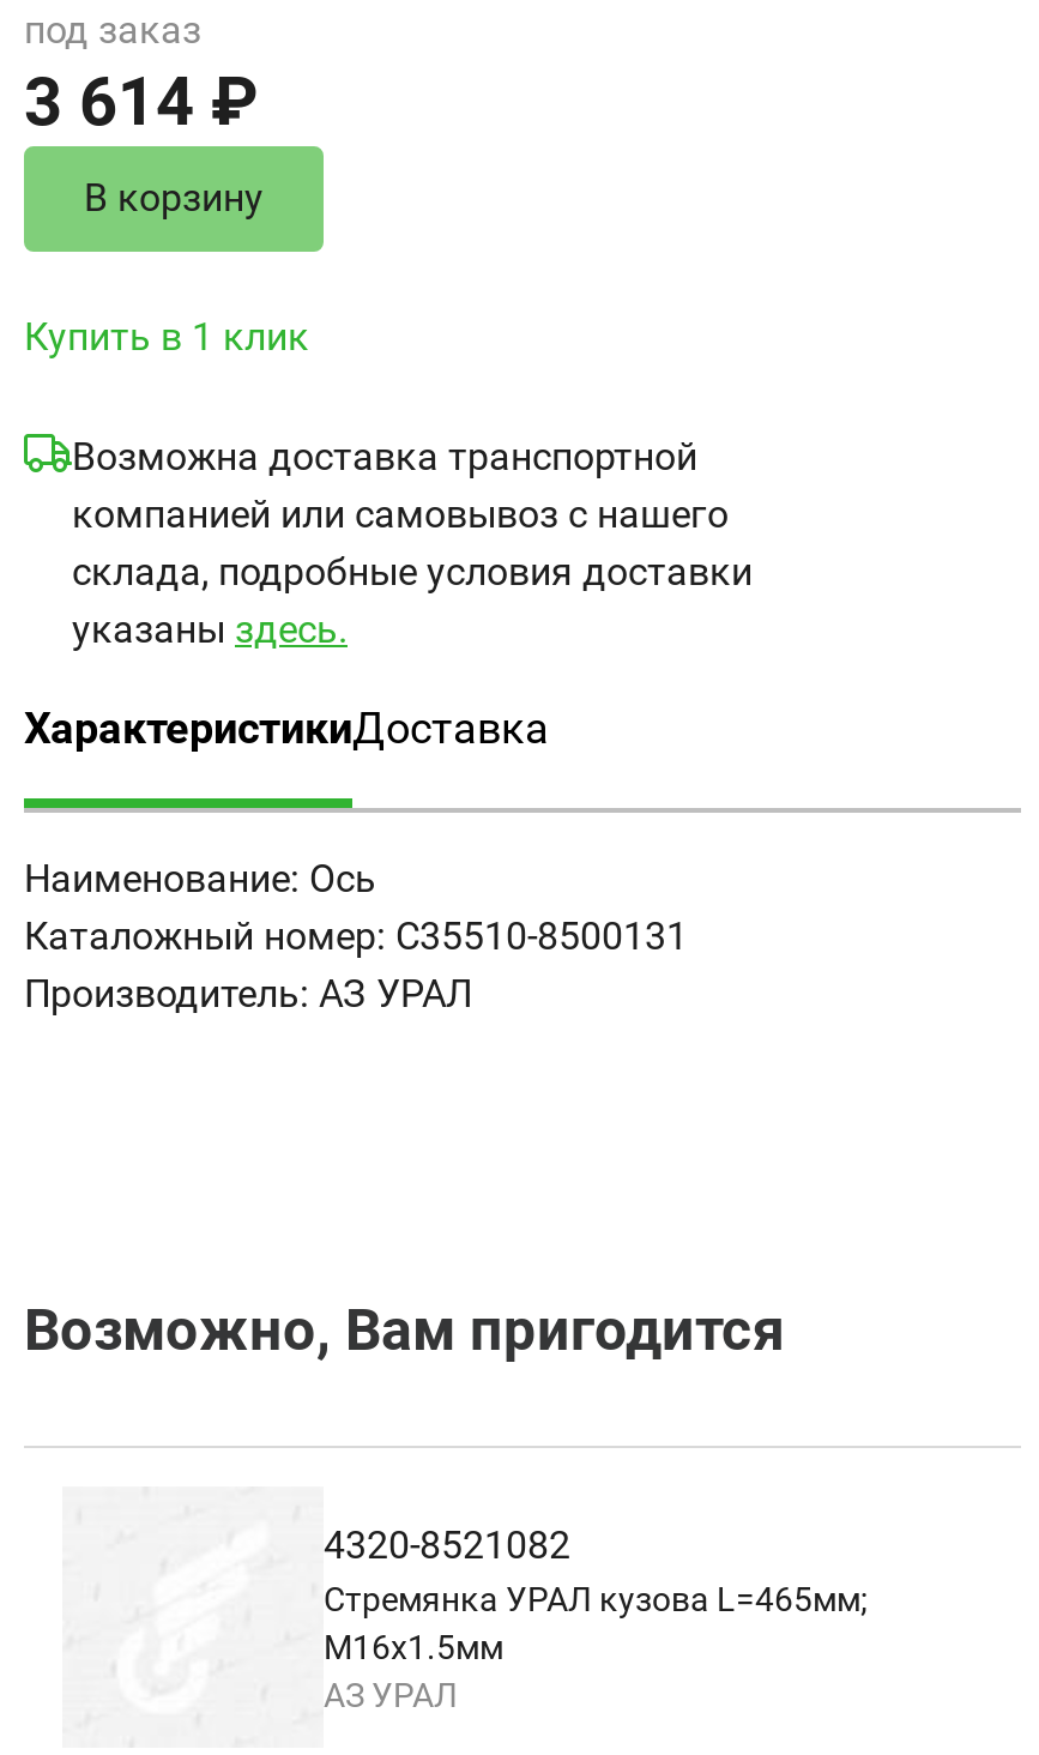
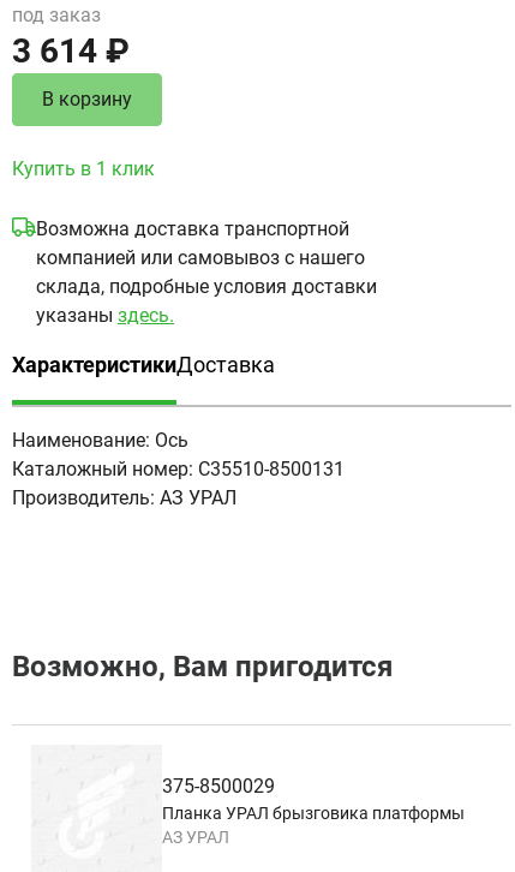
[324,1521,868,1665] 4320-8521082 | Стремянка УРАЛ кузова L=465мм; | М16х1.5мм -> [162,774,465,822] 375-8500029 | Планка УРАЛ брызговика платформы

